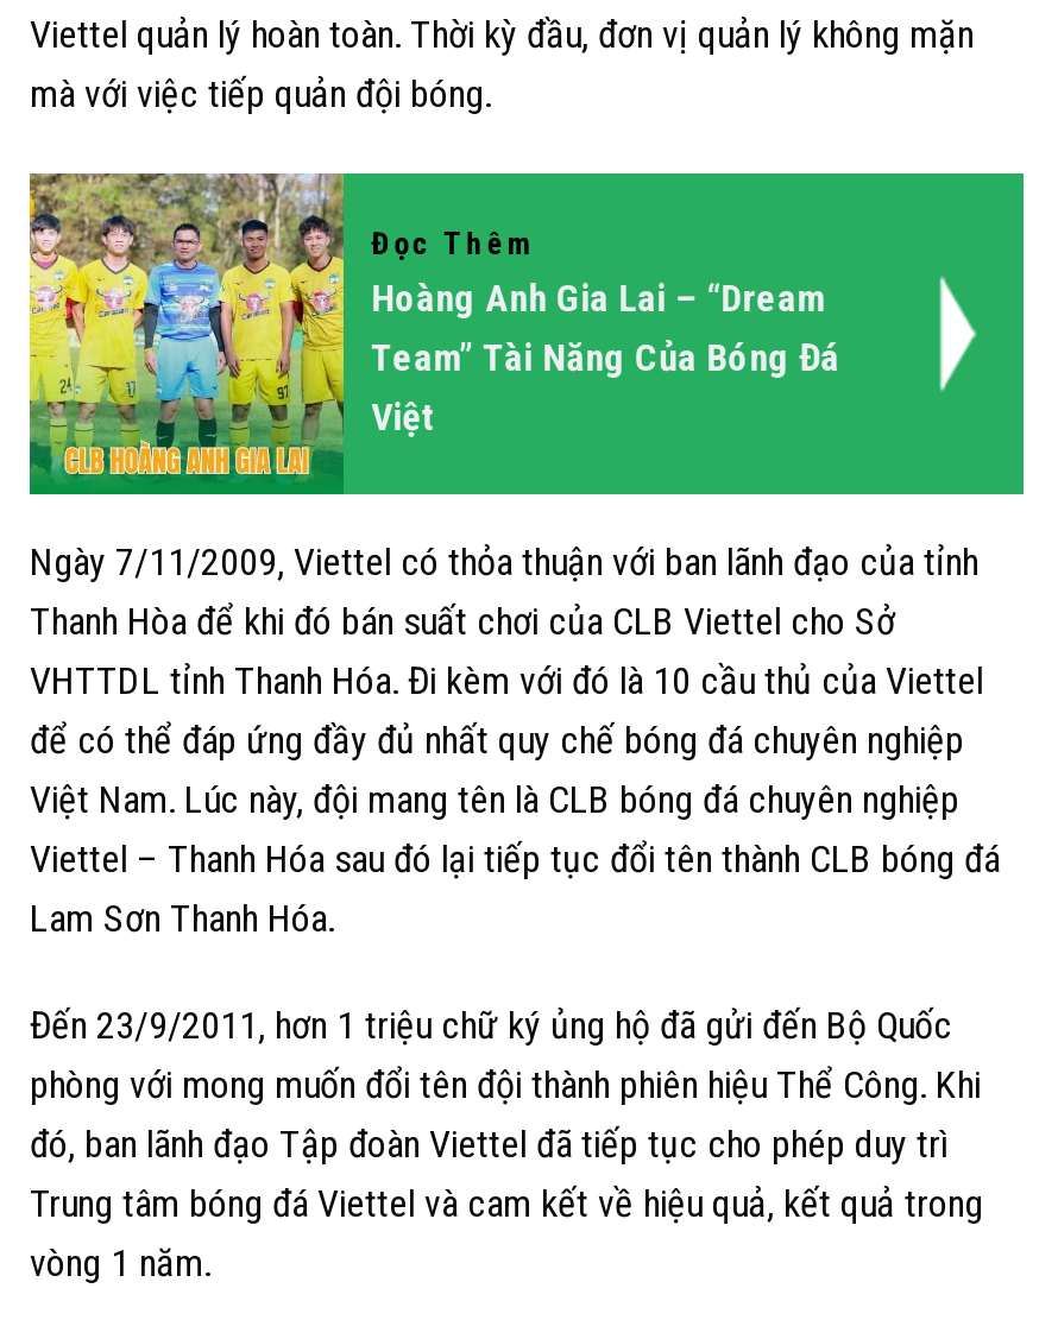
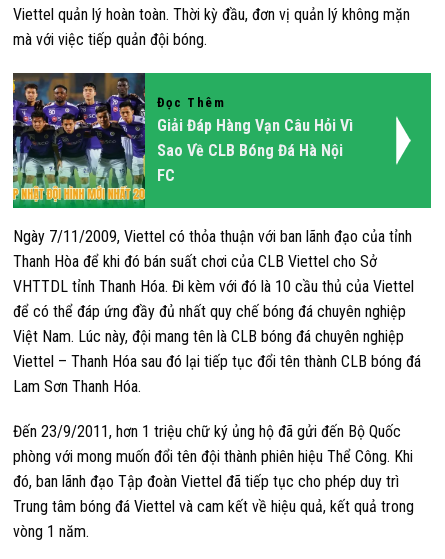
[27,171,840,482] [image] | Hoàng Anh Gia Lai – “Dream | Team” Tài Năng Của Bóng Đá | Việt -> [12,72,353,204] [image] | Giải Đáp Hàng Vạn Câu Hỏi Vì | Sao Về CLB Bóng Đá Hà Nội | FC

